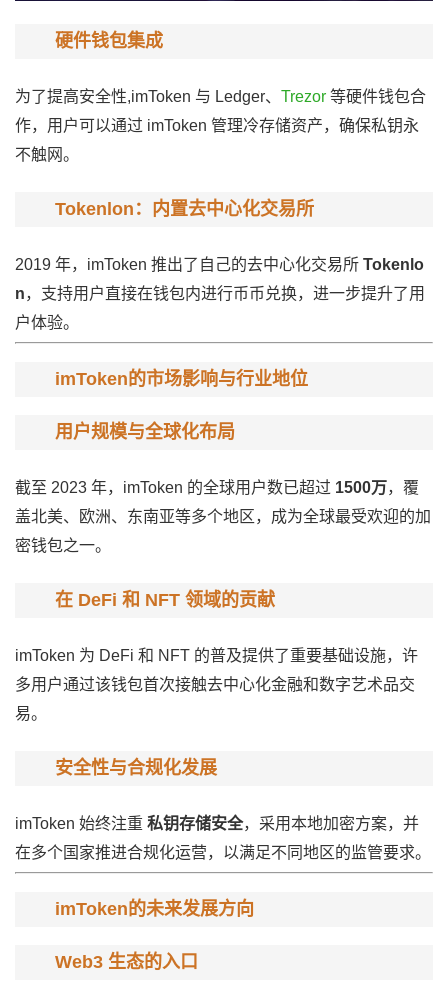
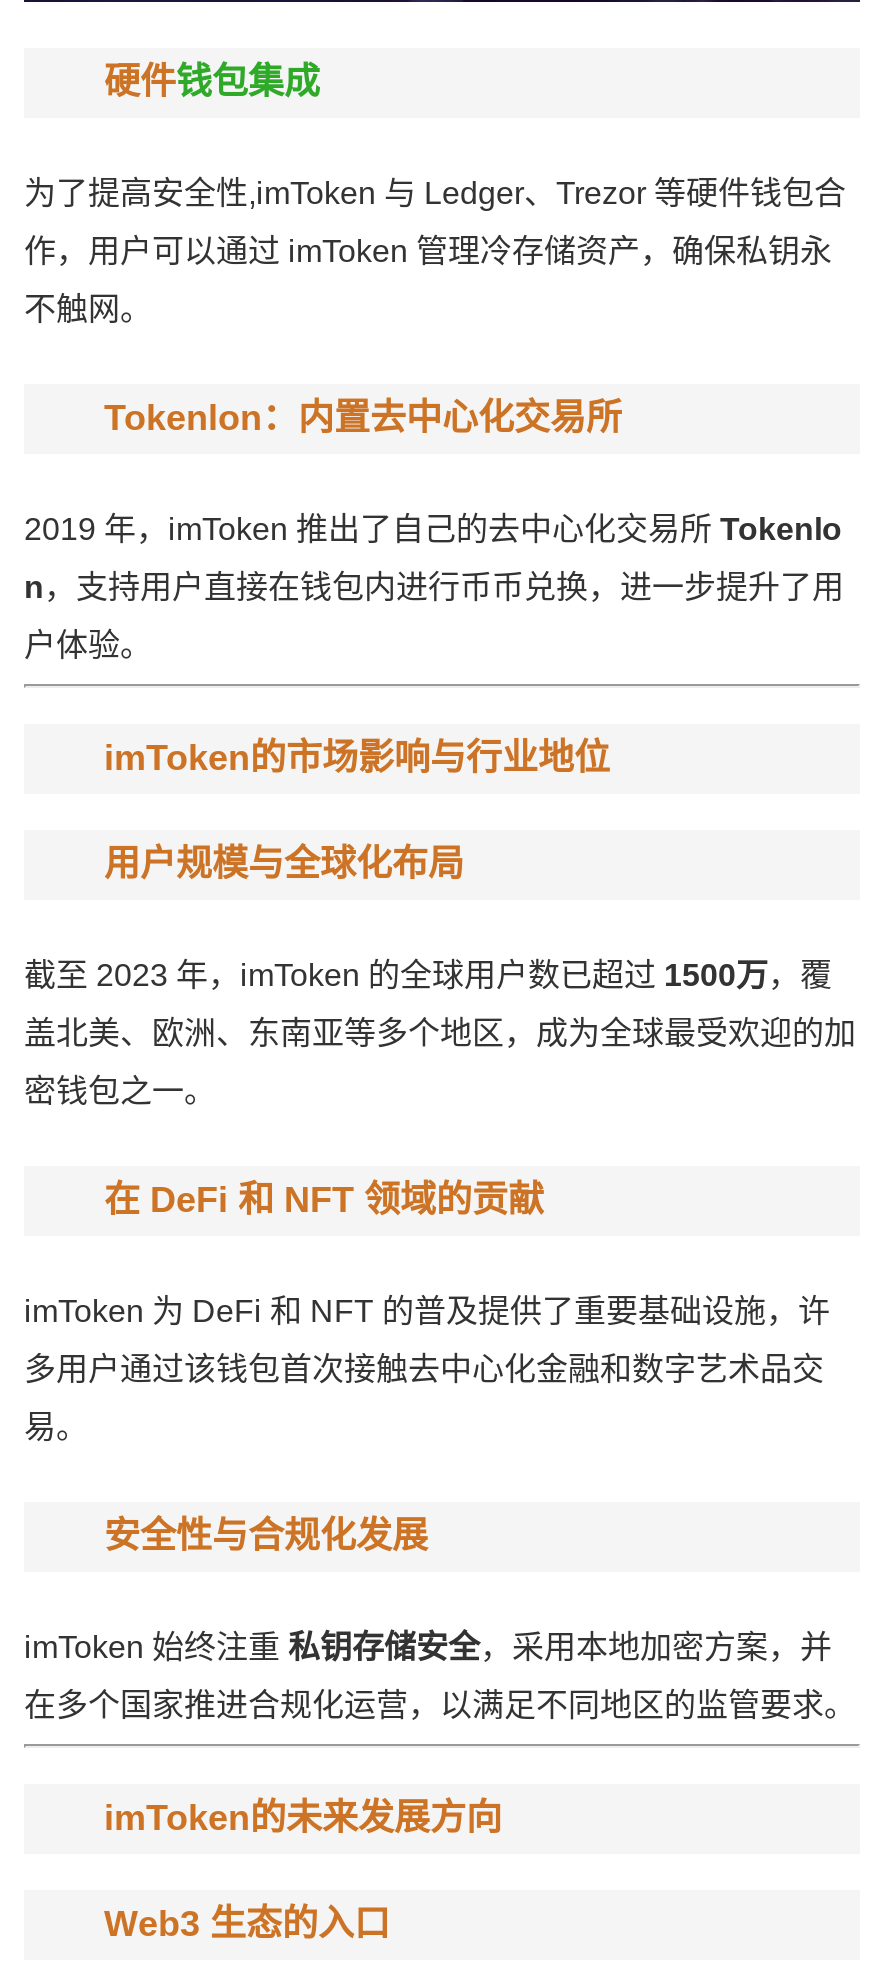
[15,88,426,105] 为了提高安全性,imToken 与 Ledger、Trezor等硬件钱包合 -> [24,176,846,210] 为了提高安全性,imToken 与 Ledger、Trezor 等硬件钱包合

